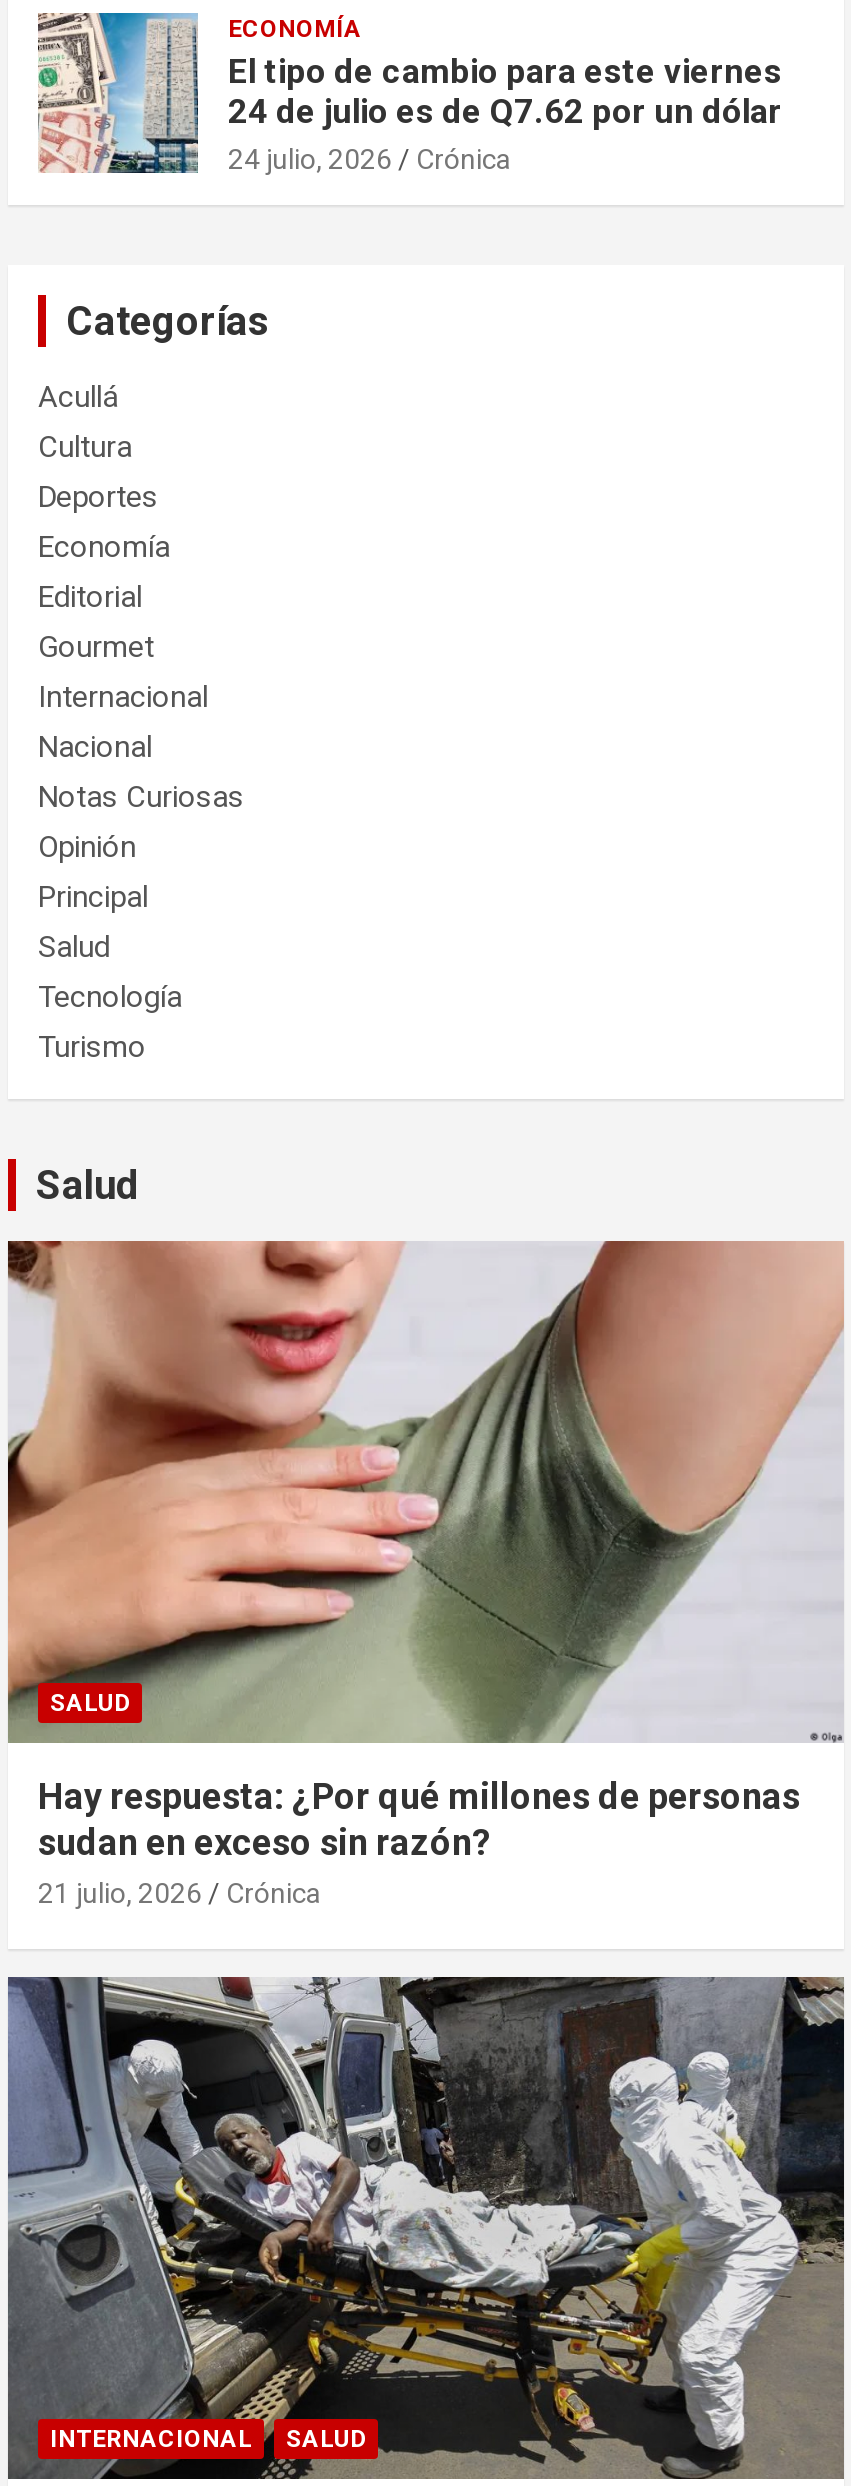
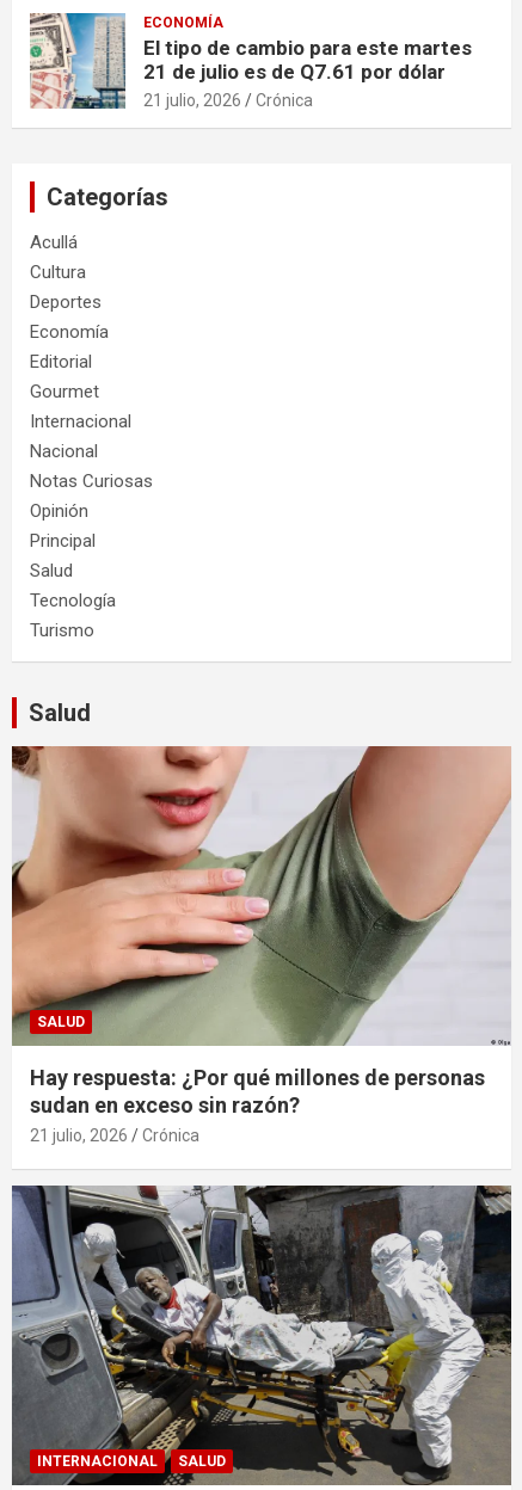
[228,51,782,175] El tipo de cambio para este viernes | 24 de julio es de Q7.62 por un dólar | 24 julio, 2026 -> [143,36,472,110] El tipo de cambio para este martes | 21 de julio es de Q7.61 por dólar | 21 julio, 2026

